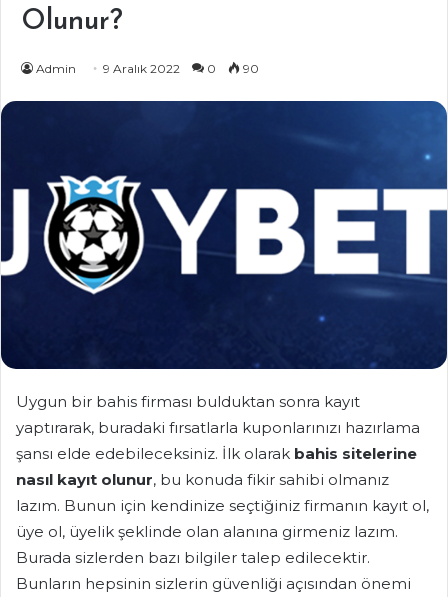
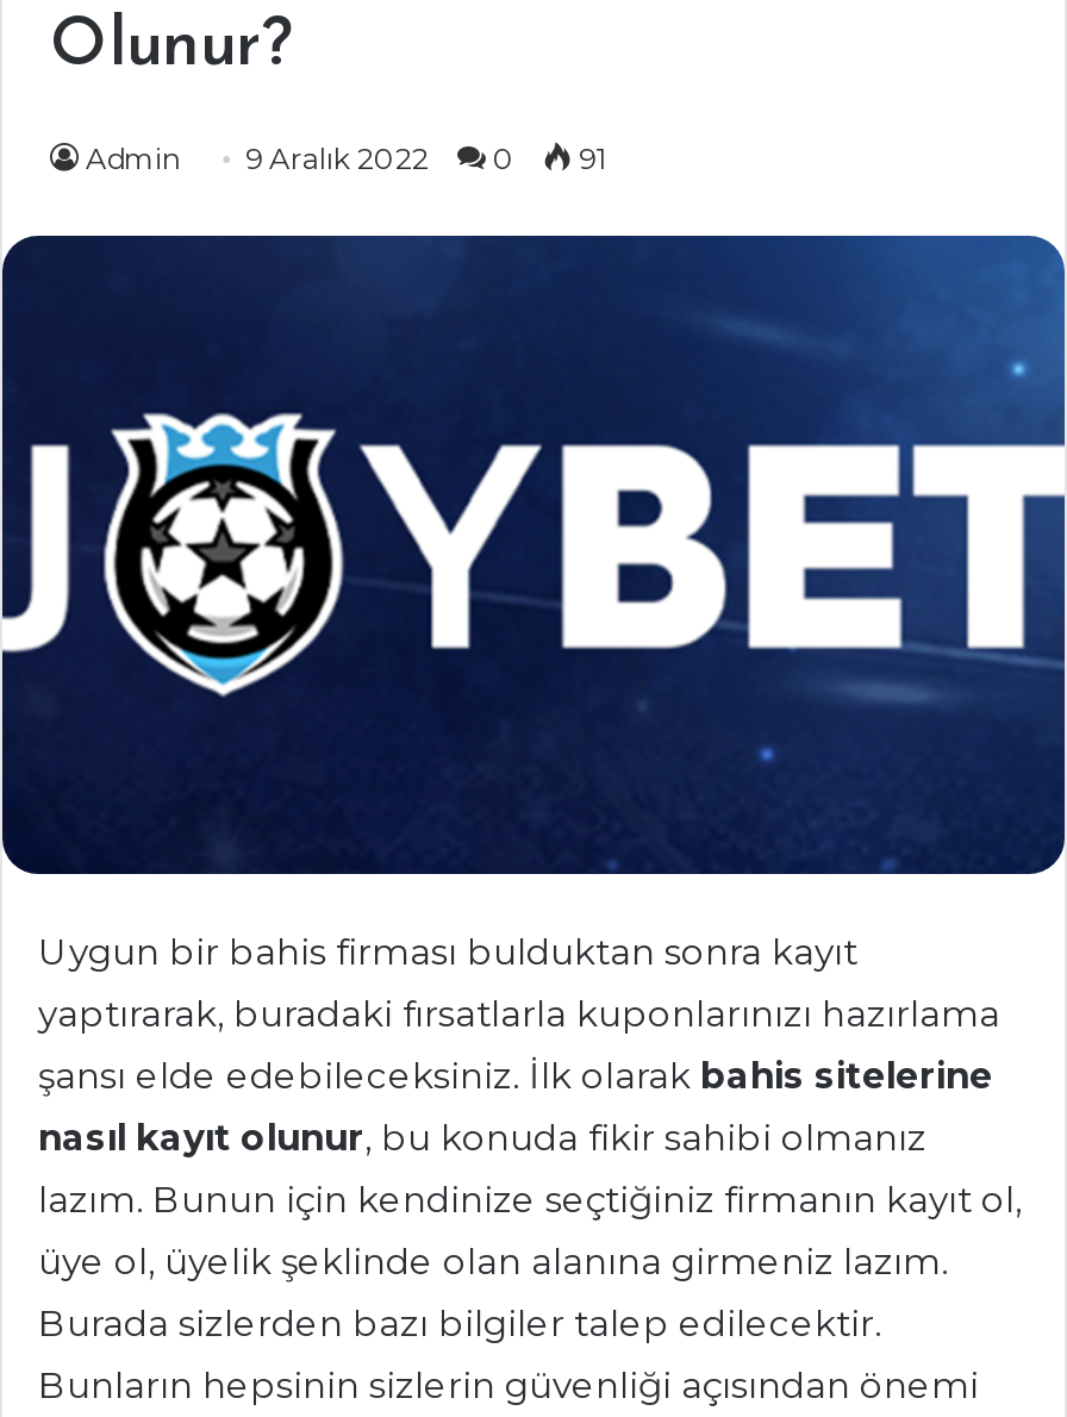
[240,60,259,75] 90 -> [572,139,605,175] 91

